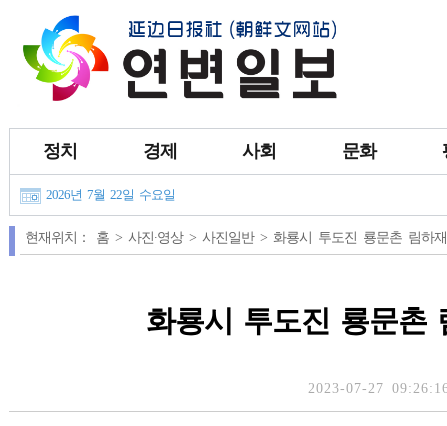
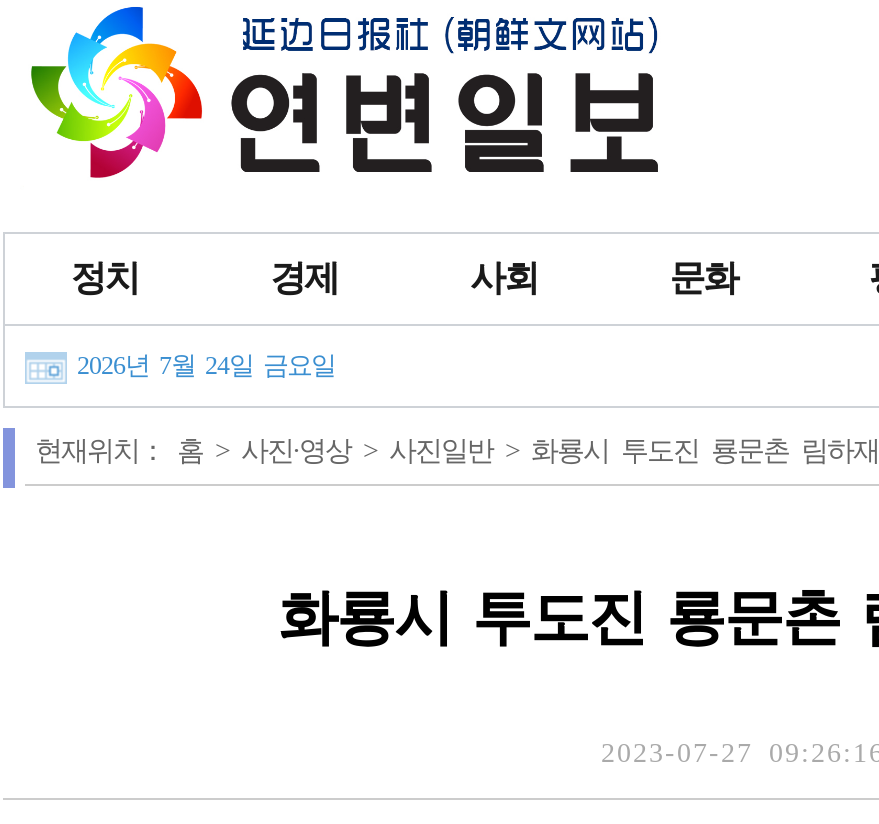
[41,187,175,202] 2026년 7월 22일 수요일 -> [67,350,335,380] 2026년 7월 24일 금요일

